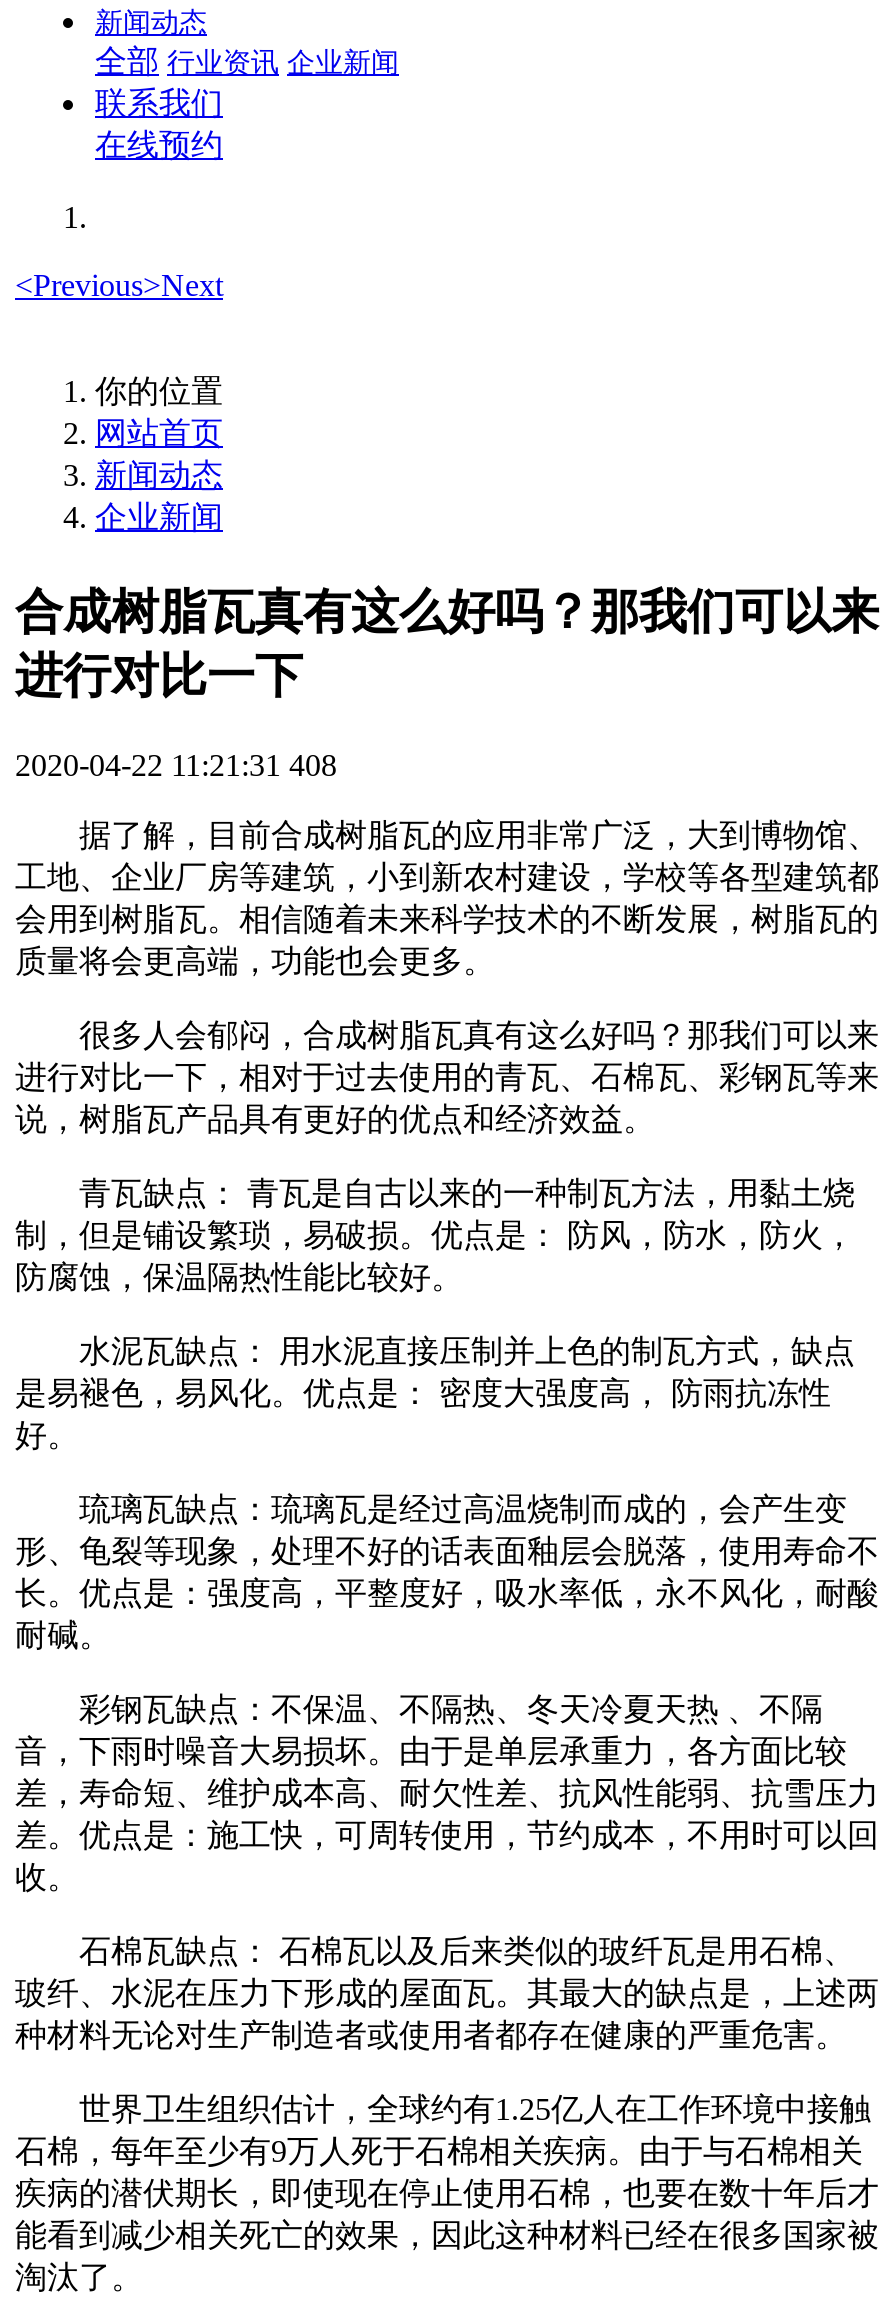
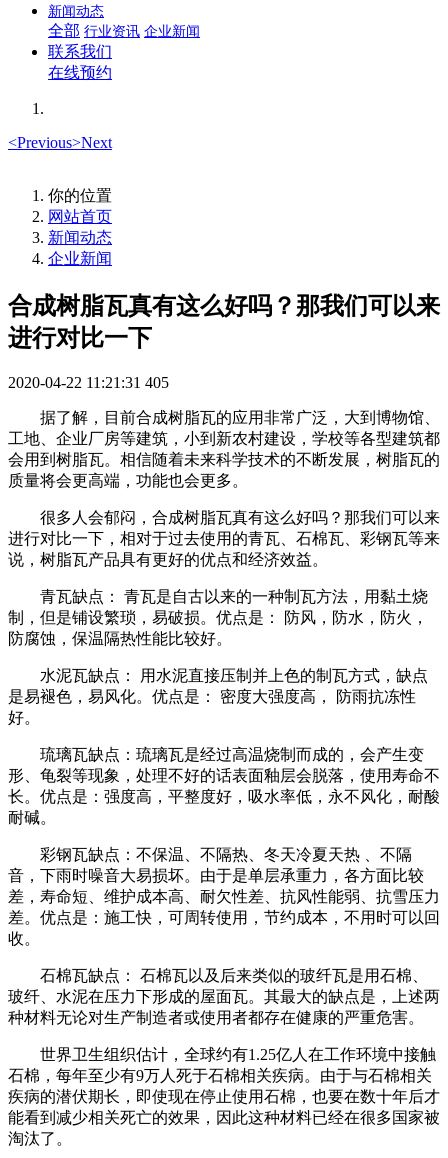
[15,748,337,782] 2020-04-22 11:21:31 408 -> [8,374,169,391] 2020-04-22 11:21:31 405

